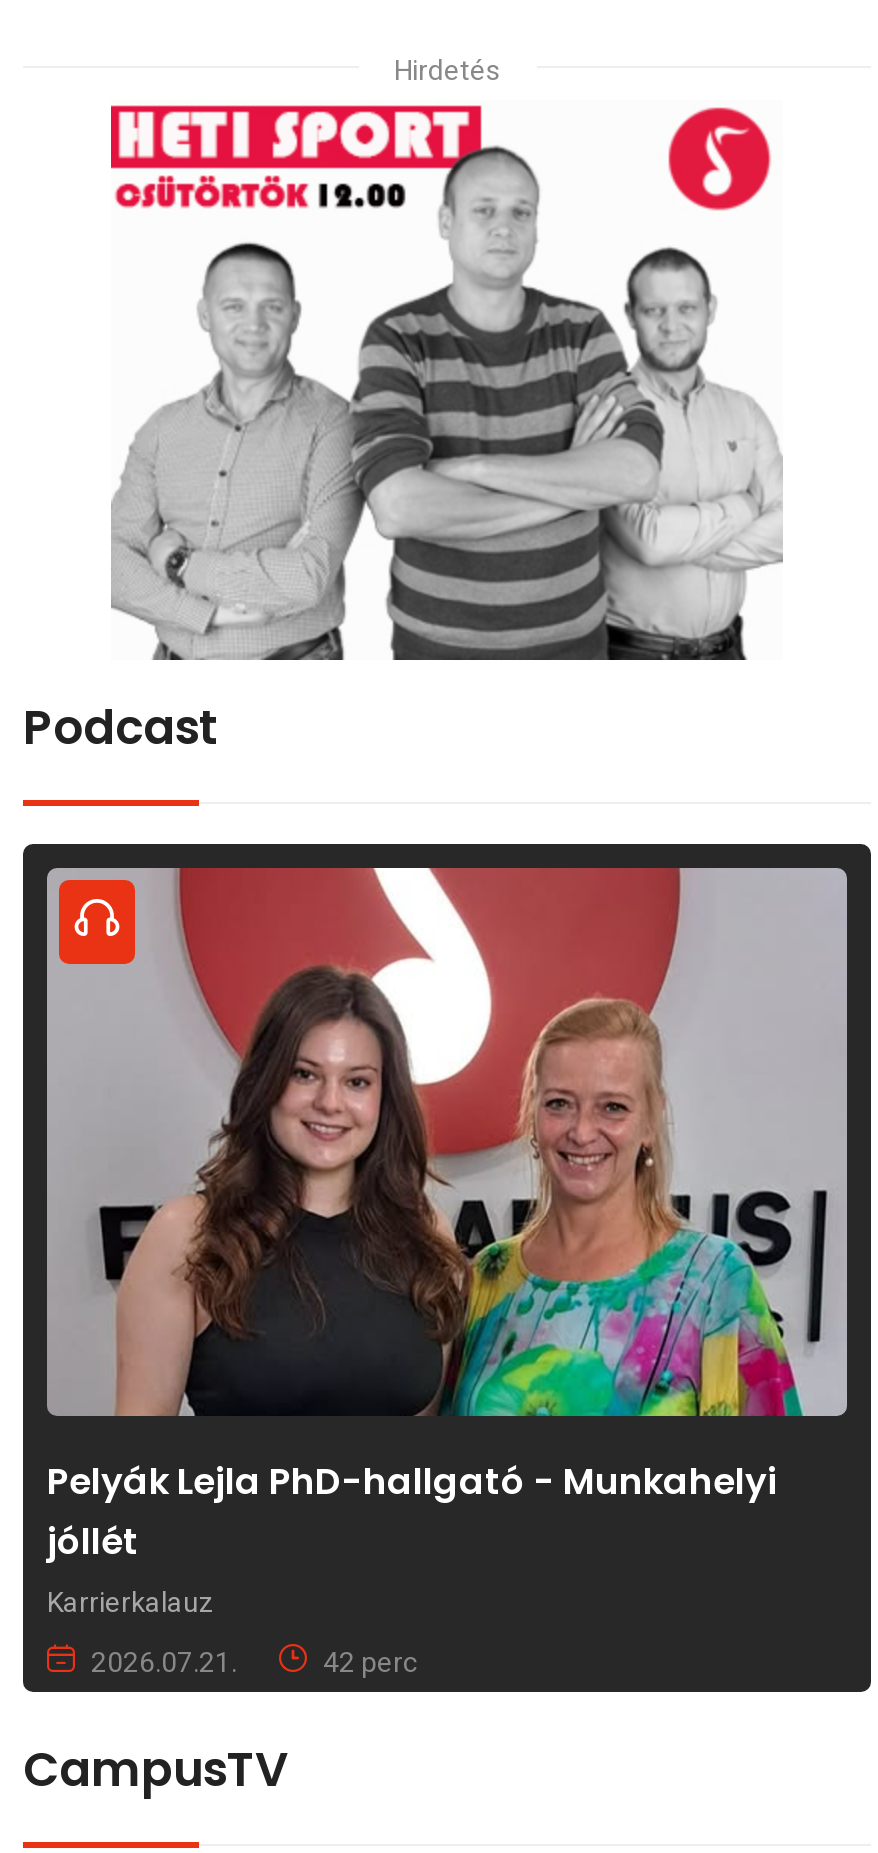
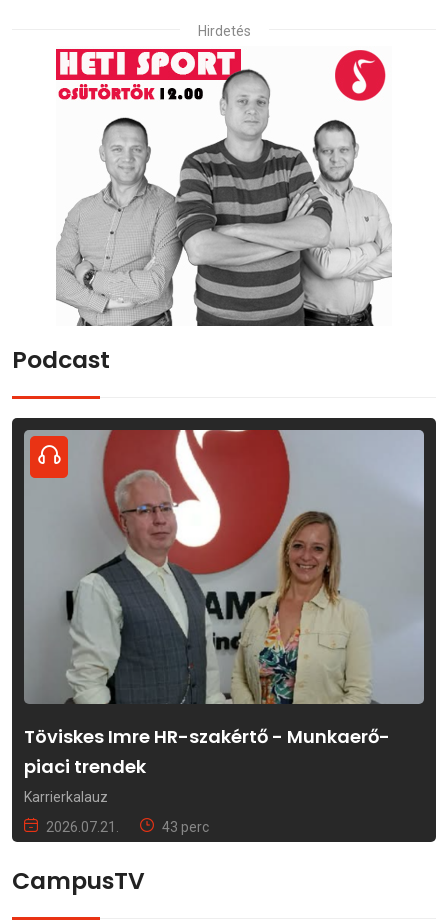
[47,866,843,1566] [image] | Pelyák Lejla PhD-hallgató - Munkahelyi | jóllét -> [24,429,421,779] [image] | Töviskes Imre HR-szakértő - Munkaerő- | piaci trendek
[323,1646,417,1678] 42 perc -> [162,819,209,835] 43 perc

